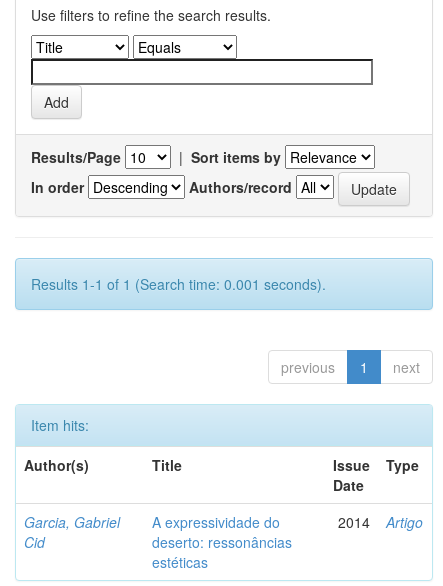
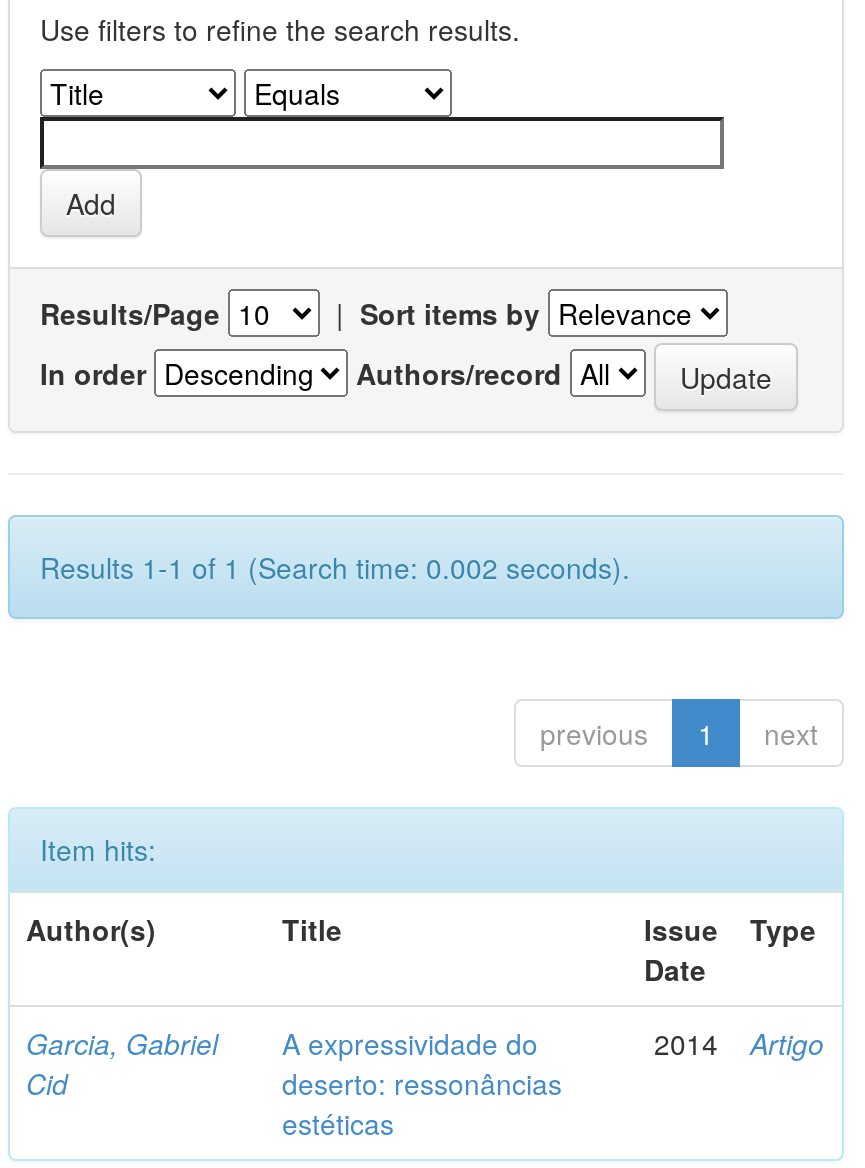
[31,274,326,294] Results 1-1 of 1 (Search time: 0.001 seconds). -> [40,547,630,587] Results 1-1 of 1 (Search time: 0.002 seconds).

